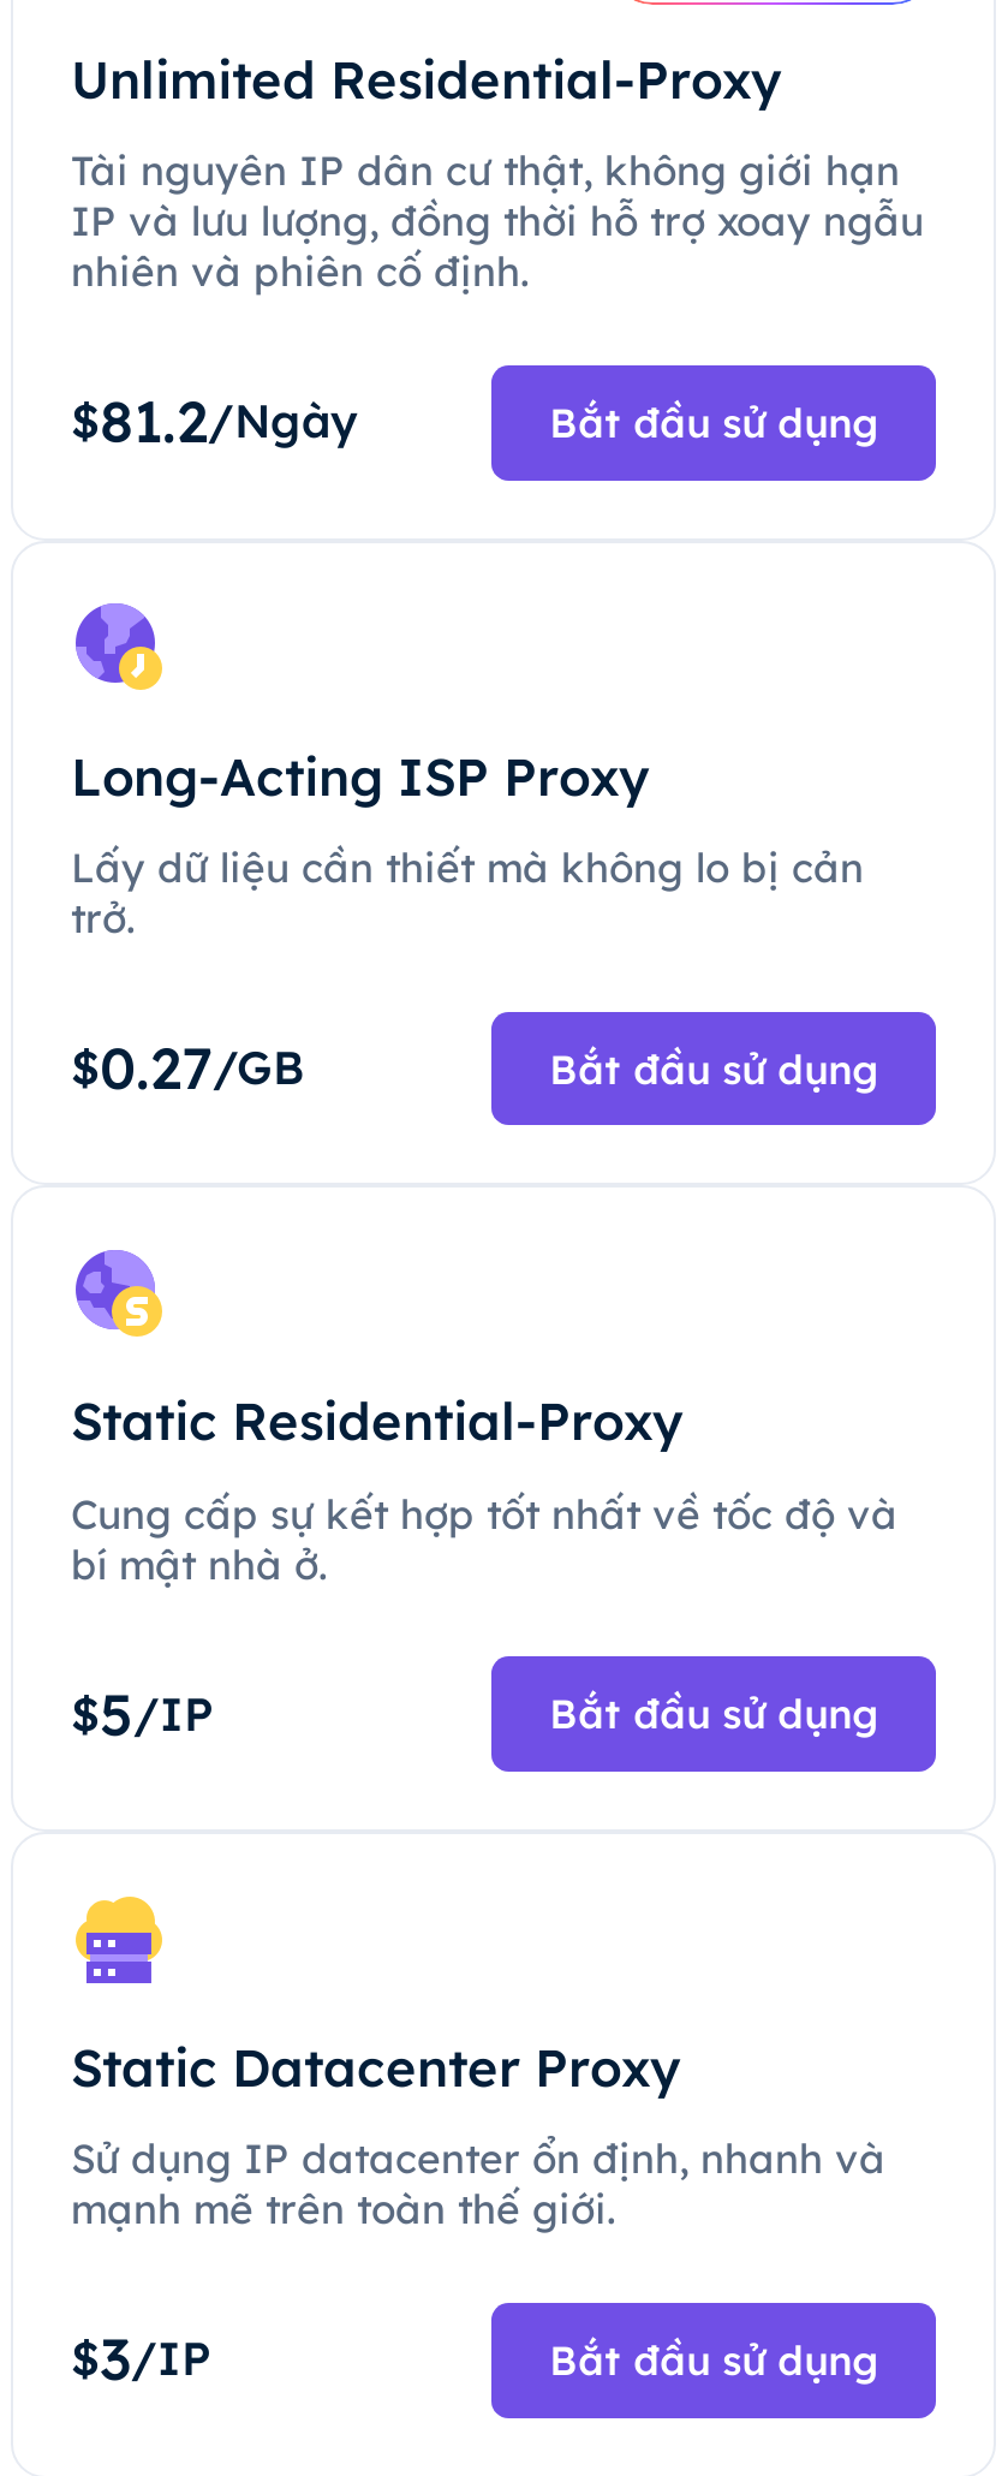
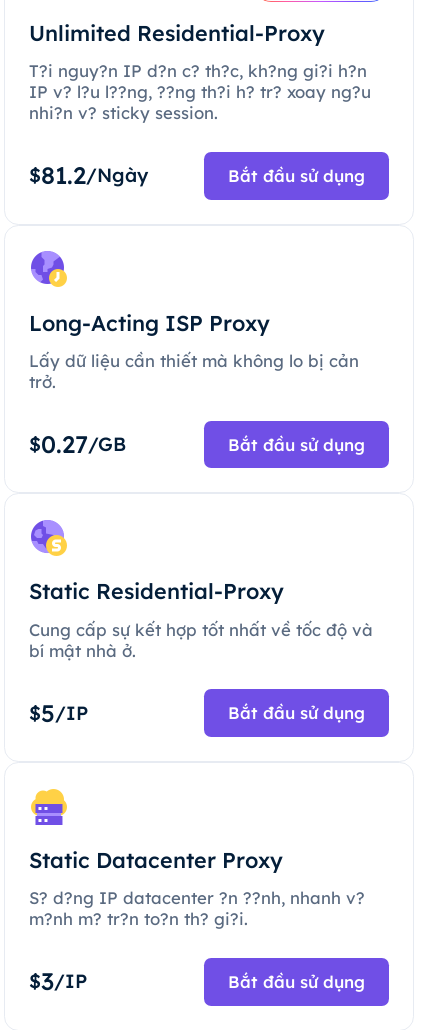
[71,145,924,296] Tài nguyên IP dân cư thật, không giới hạn | IP và lưu lượng, đồng thời hỗ trợ xoay ngẫu | nhiên và phiên cố định. -> [29,60,371,123] T?i nguy?n IP d?n c? th?c, kh?ng gi?i h?n | IP v? l?u l??ng, ??ng th?i h? tr? xoay ng?u | nhi?n v? sticky session.
[71,2133,885,2234] Sử dụng IP datacenter ổn định, nhanh và | mạnh mẽ trên toàn thế giới. -> [29,887,365,929] S? d?ng IP datacenter ?n ??nh, nhanh v? | m?nh m? tr?n to?n th? gi?i.

